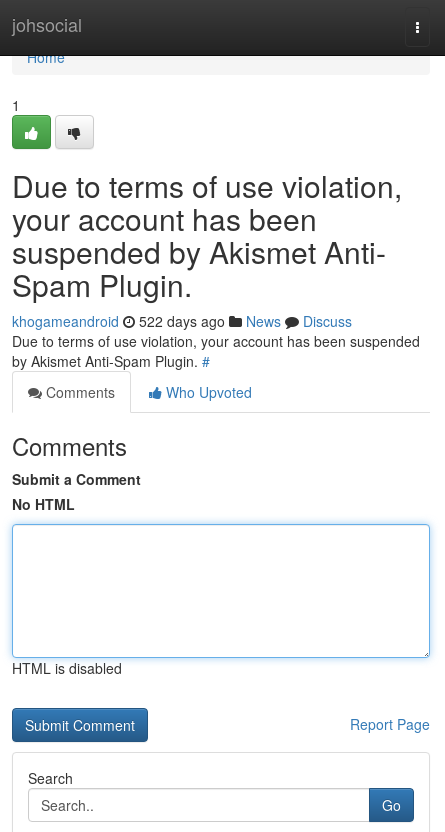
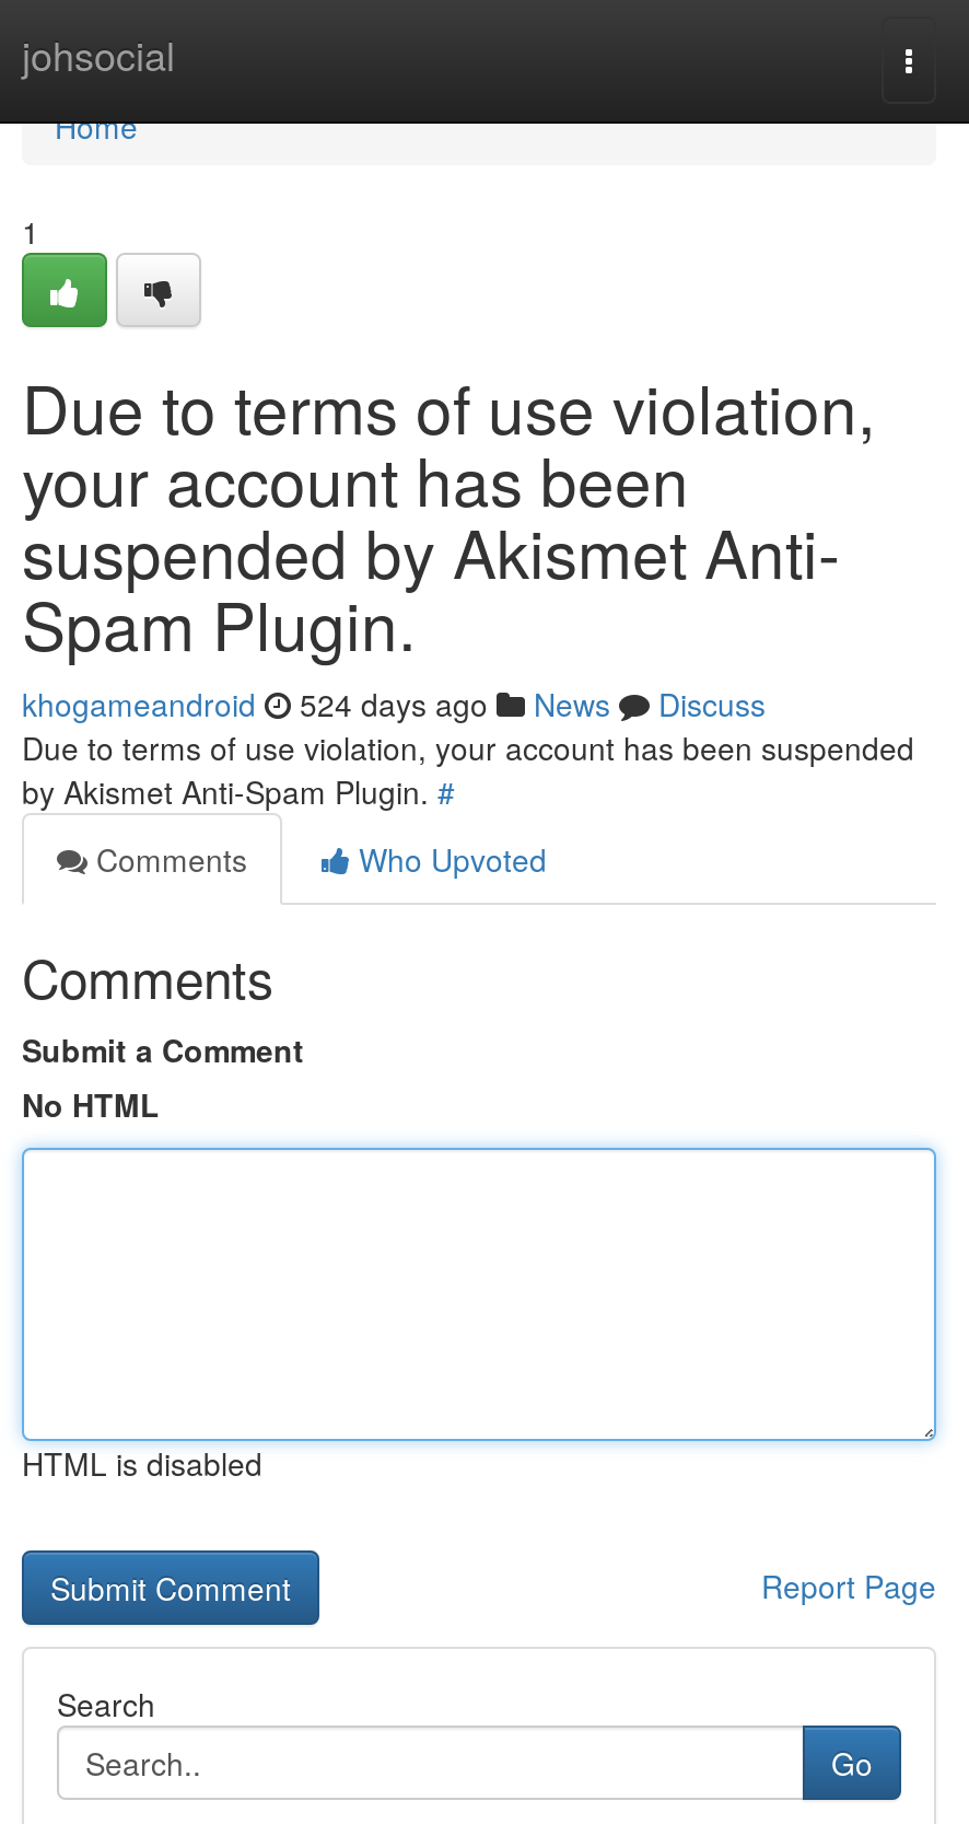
[12,311,352,331] khogameandroid 522 days ago News Discuss -> [22,682,766,725] khogameandroid 524 days ago News Discuss

